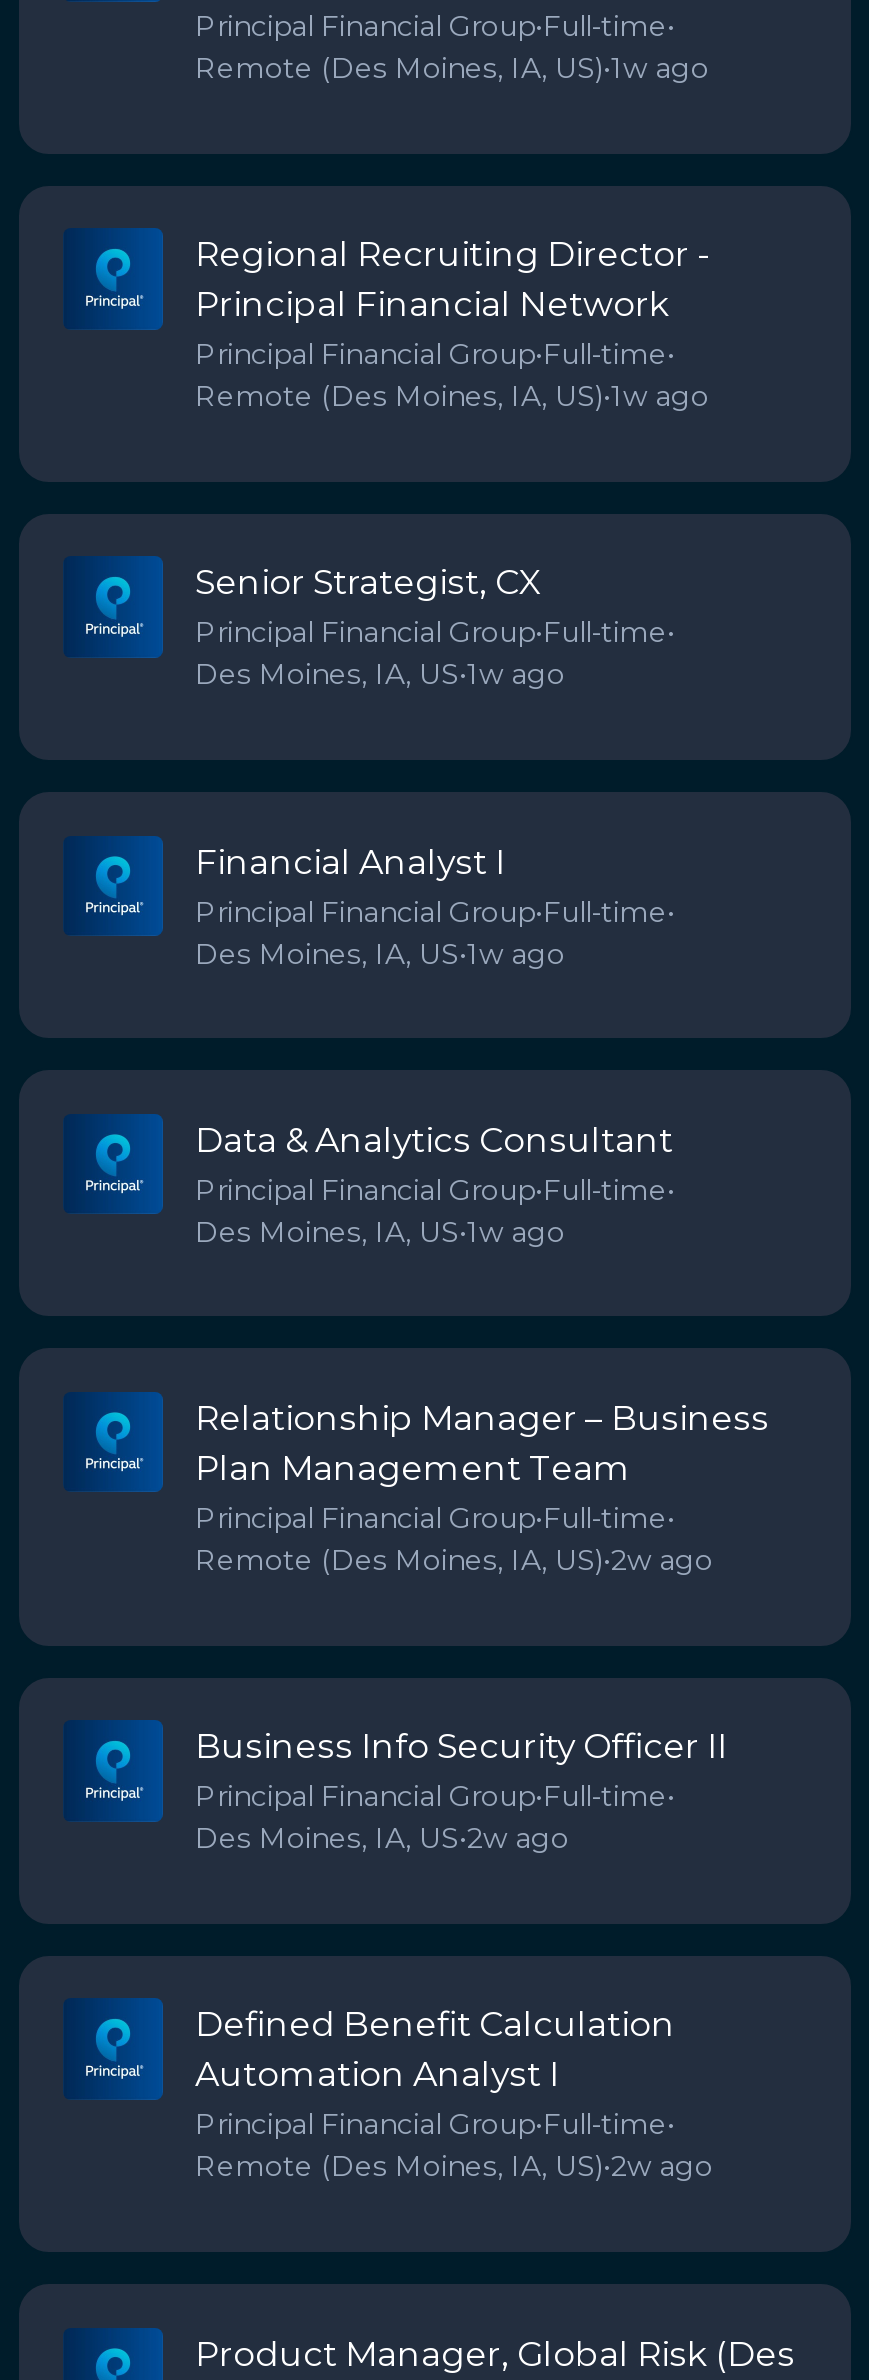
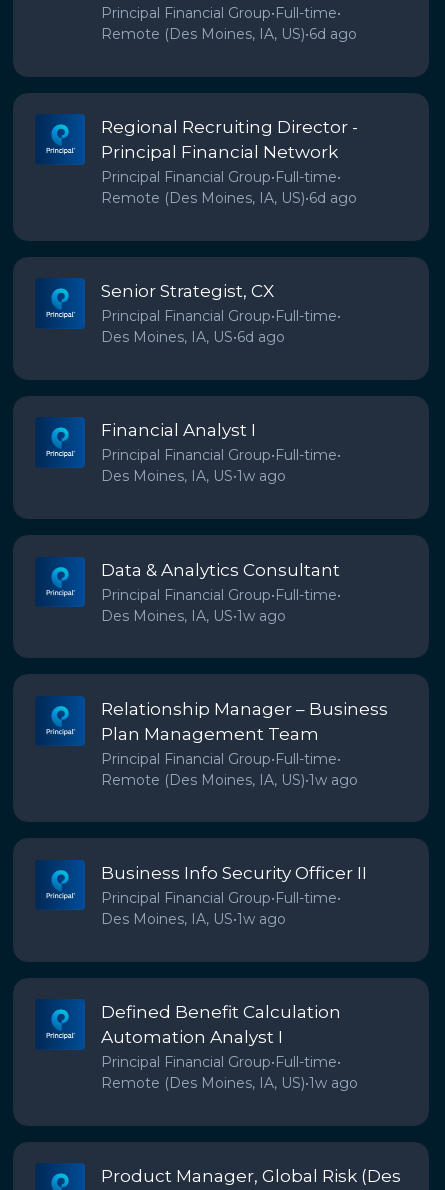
[195,50,709,86] Remote (Des Moines, IA, US)•1w ago -> [101,25,357,43] Remote (Des Moines, IA, US)•6d ago
[195,378,709,414] Remote (Des Moines, IA, US)•1w ago -> [101,189,357,207] Remote (Des Moines, IA, US)•6d ago
[195,657,565,693] Des Moines, IA, US•1w ago -> [101,328,285,346] Des Moines, IA, US•6d ago
[195,1542,713,1578] Remote (Des Moines, IA, US)•2w ago -> [101,771,358,789] Remote (Des Moines, IA, US)•1w ago
[195,1820,569,1856] Des Moines, IA, US•2w ago -> [101,910,286,928] Des Moines, IA, US•1w ago
[195,2148,713,2184] Remote (Des Moines, IA, US)•2w ago -> [101,1074,358,1092] Remote (Des Moines, IA, US)•1w ago

